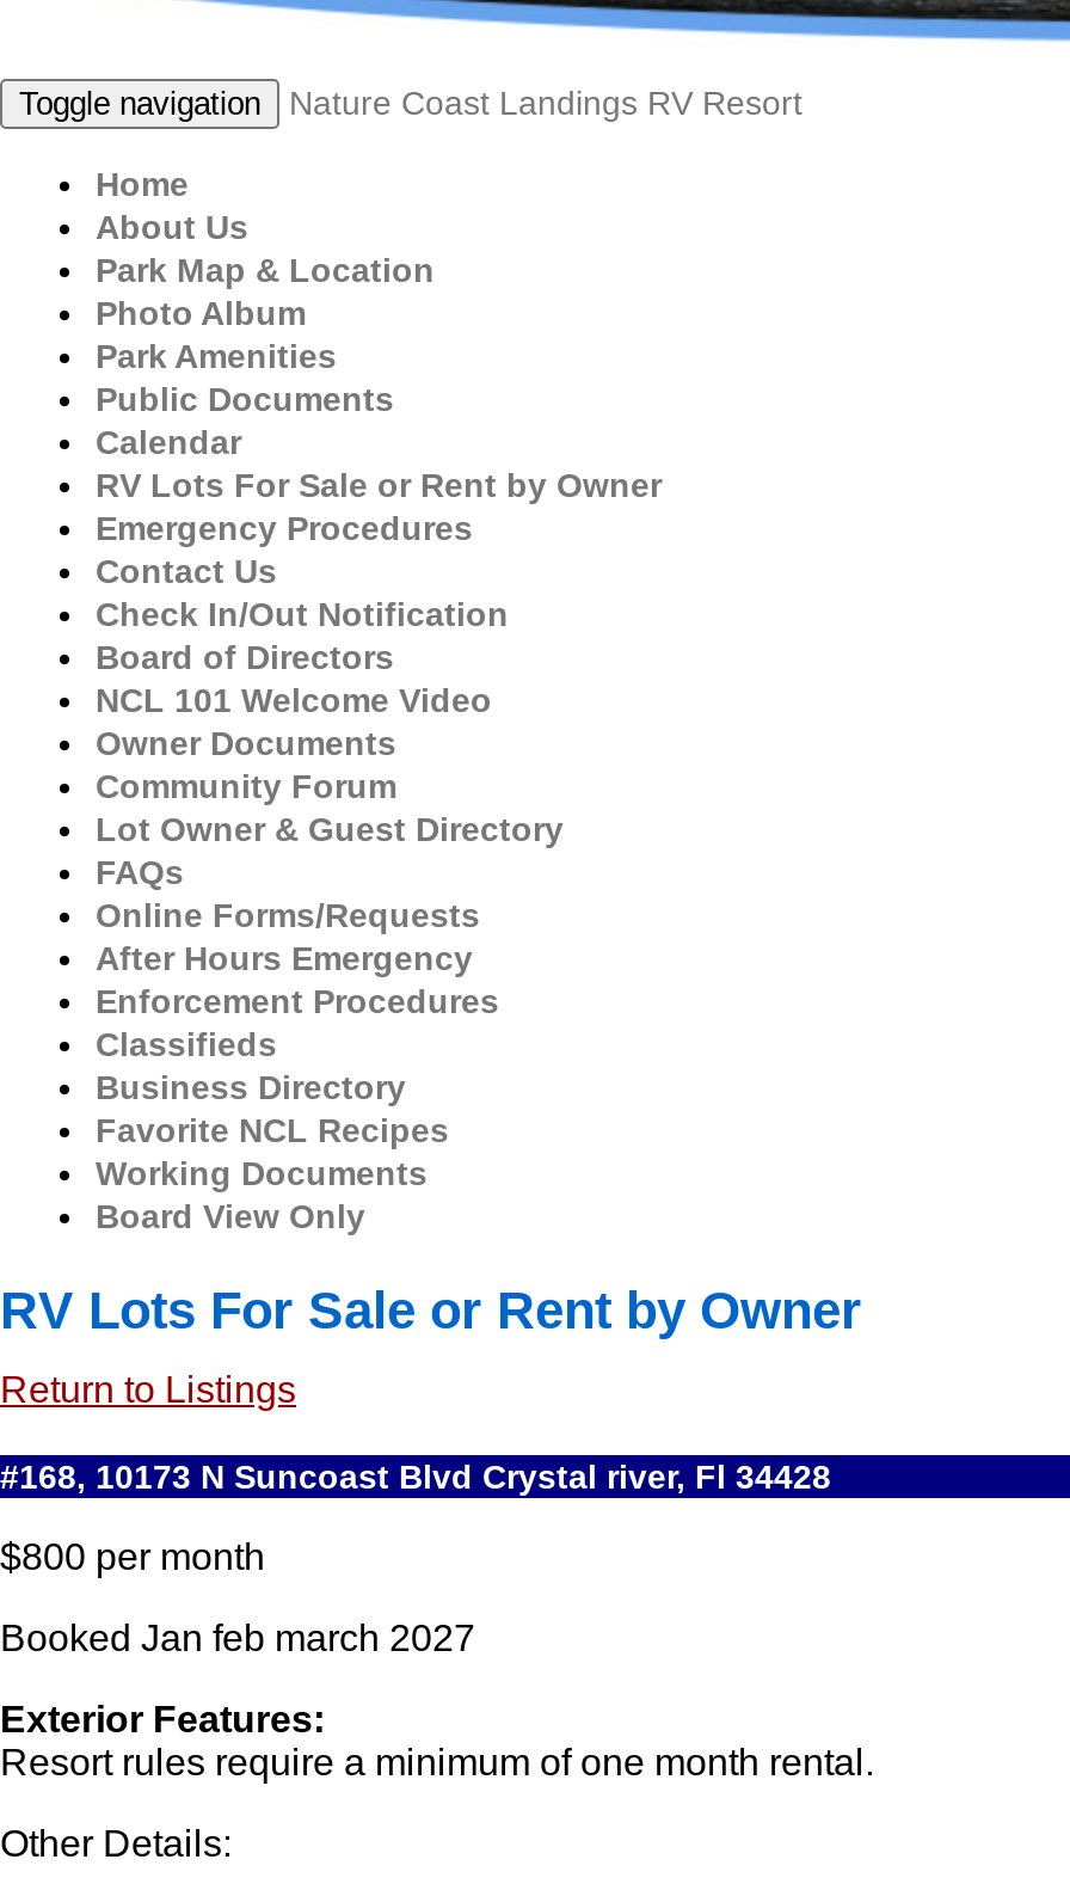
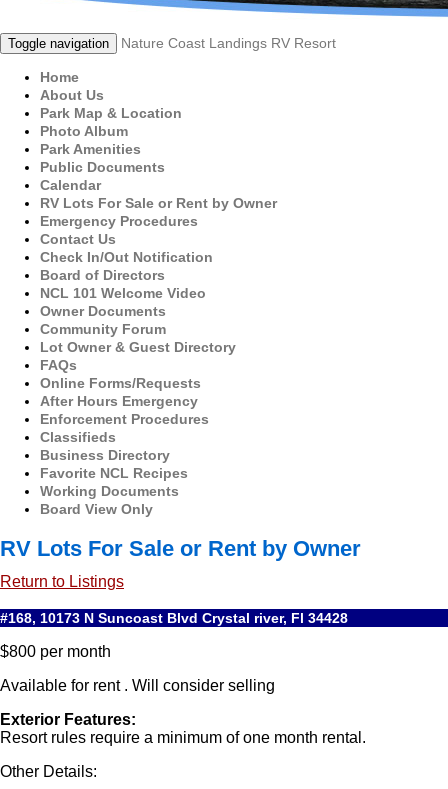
[0,1618,475,1658] Booked Jan feb march 2027 -> [0,677,275,694] Available for rent . Will consider selling

